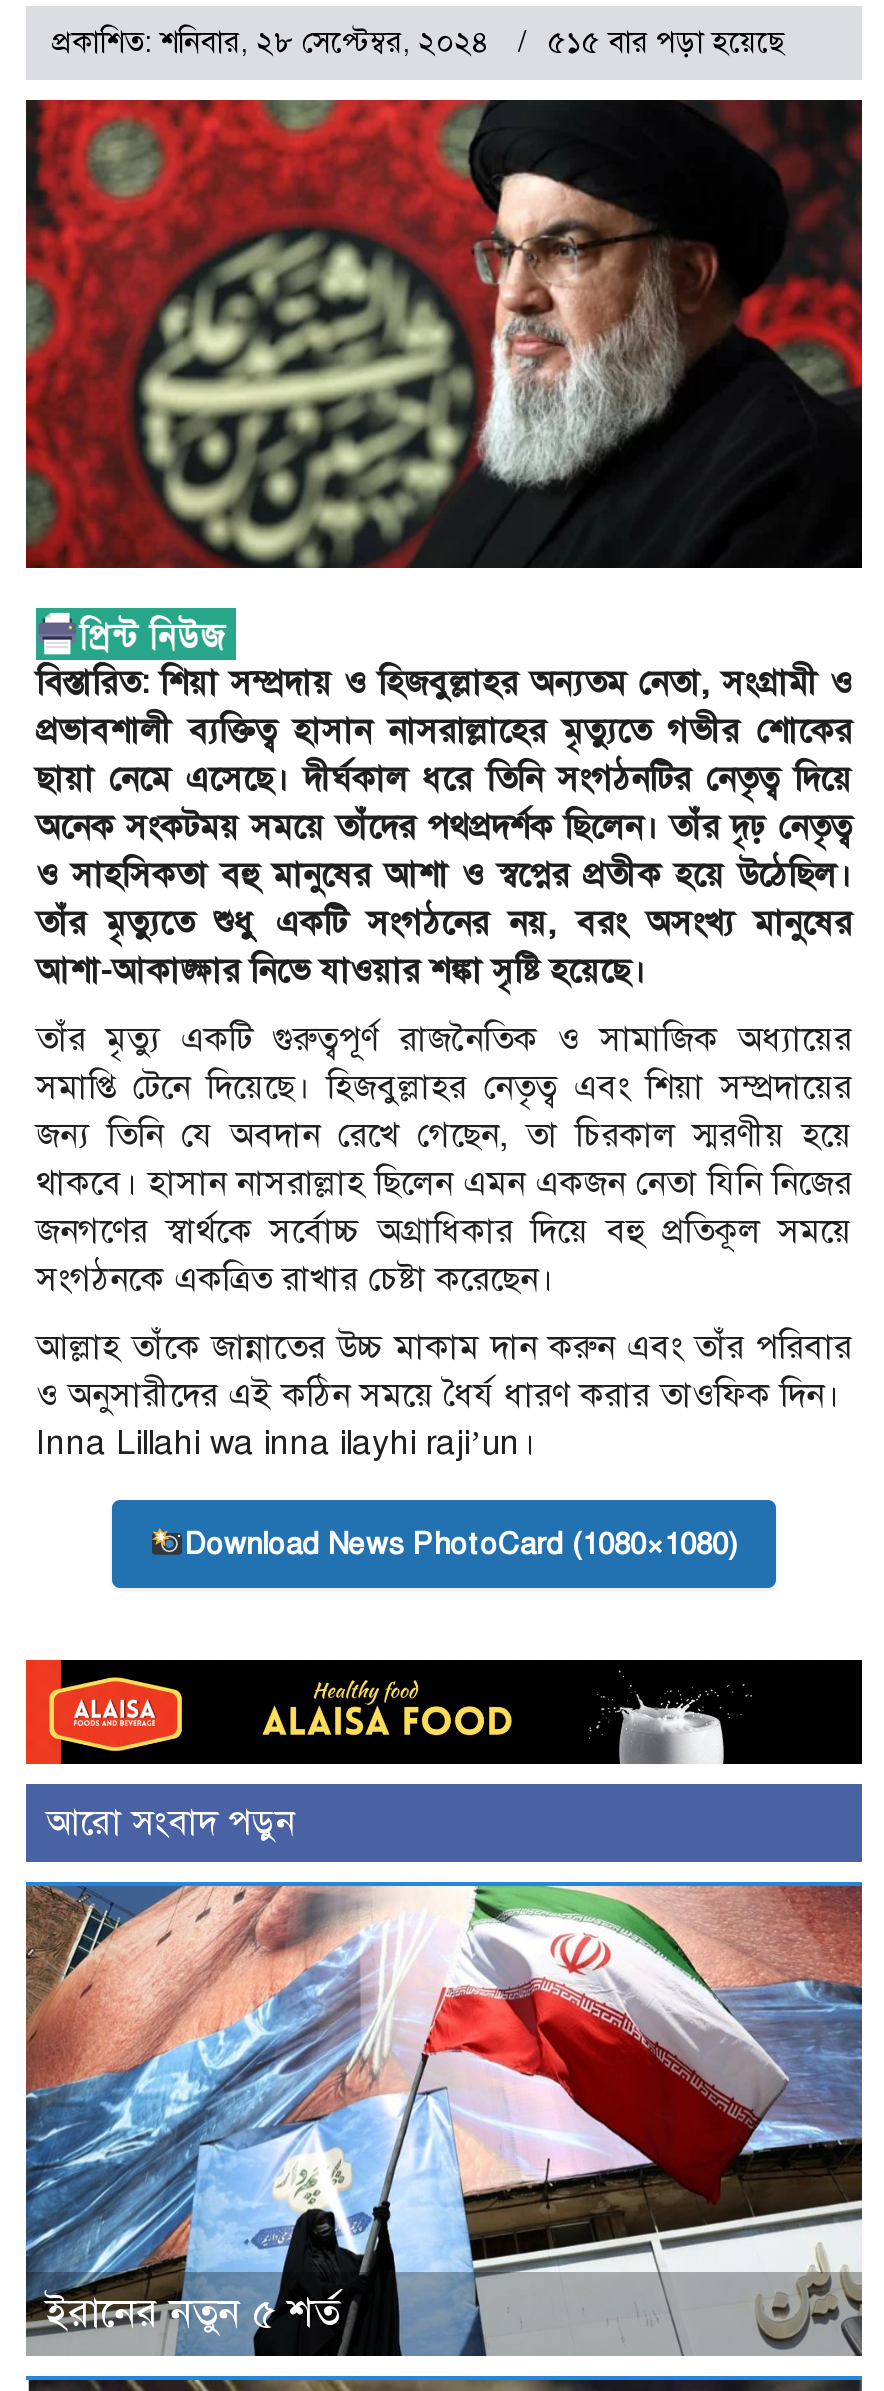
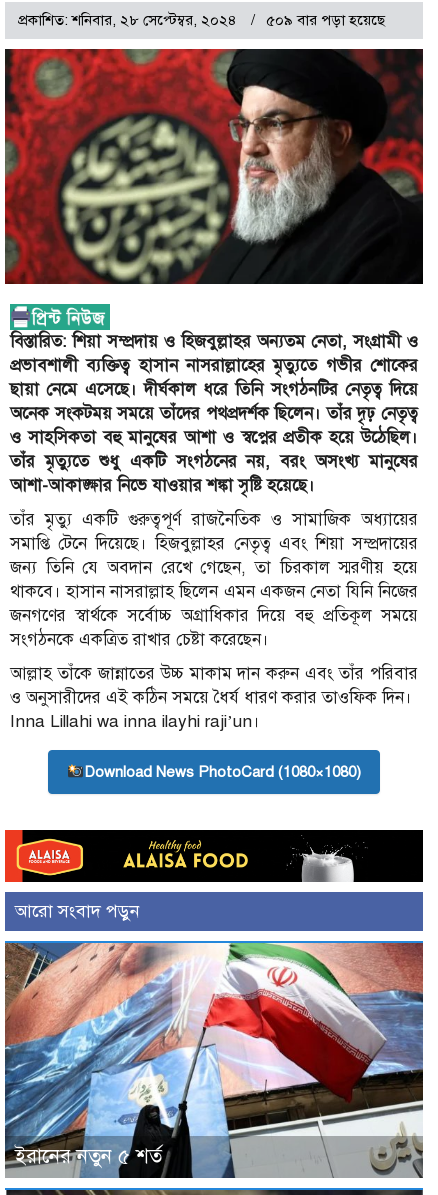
[52,24,784,60] প্রকাশিত: শনিবার, ২৮ সেপ্টেম্বর, ২০২৪ ৫১৫ বার পড়া হয়েছে -> [18,11,385,29] প্রকাশিত: শনিবার, ২৮ সেপ্টেম্বর, ২০২৪ ৫০৯ বার পড়া হয়েছে

